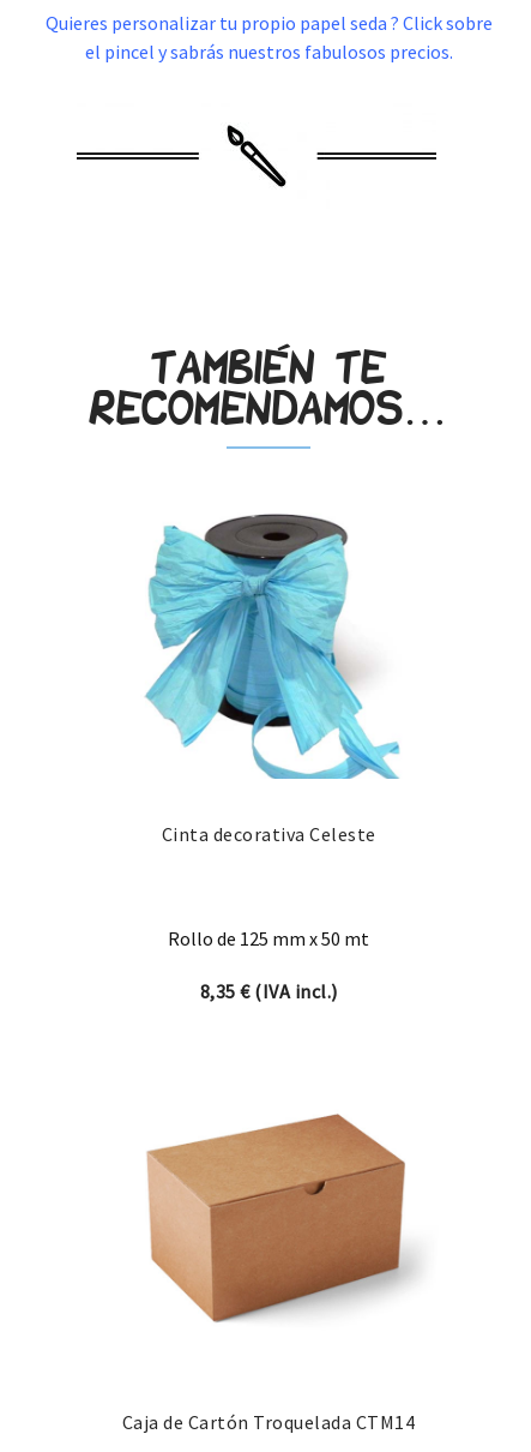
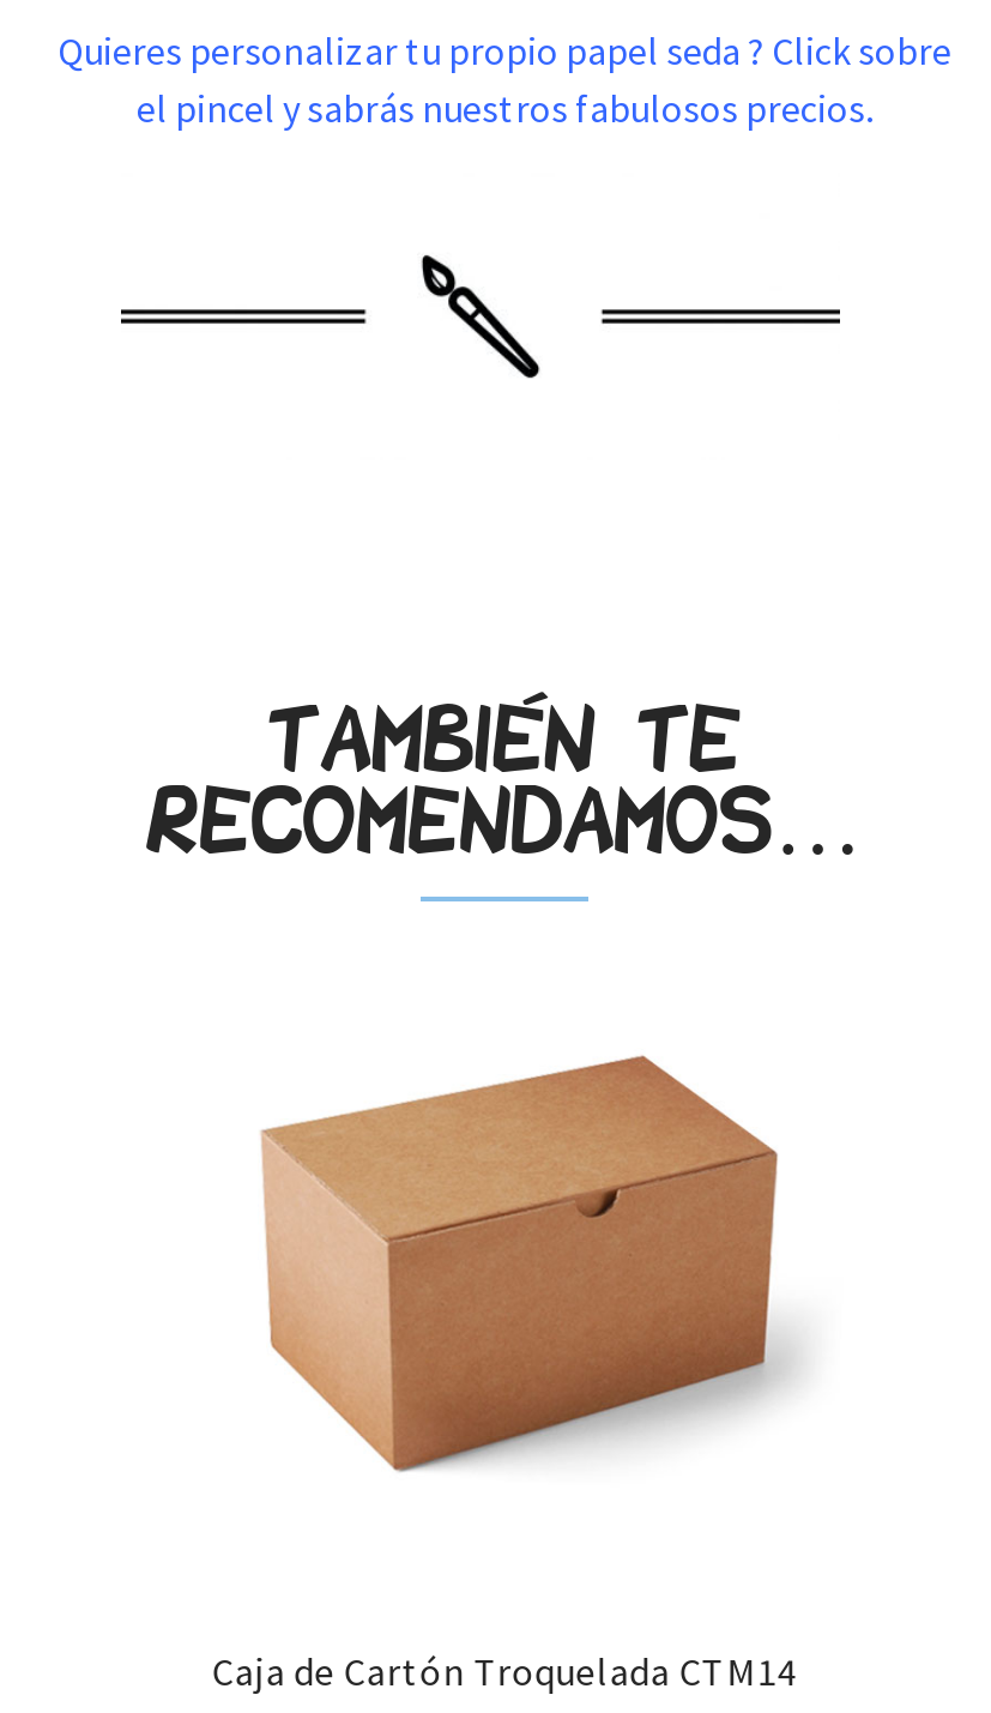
[144,512,400,846] [image] | Cinta decorativa Celeste -> none
[168,926,369,1003] Rollo de 125 mm x 50 mt | 8,35 €(IVA incl.) -> none

